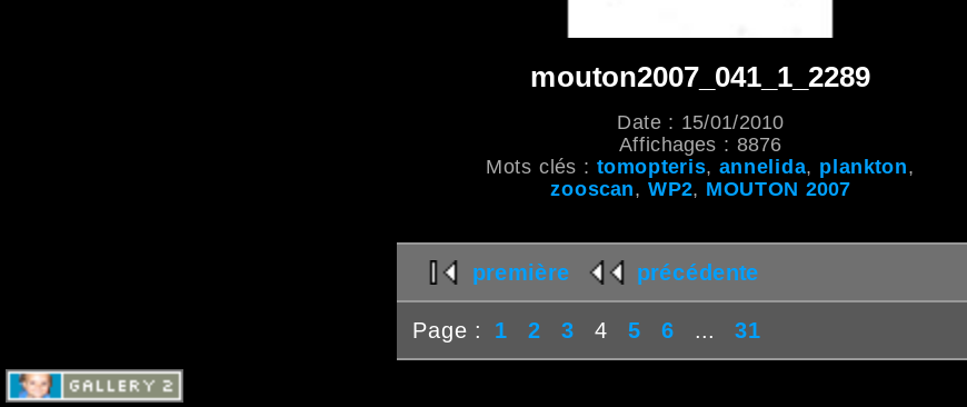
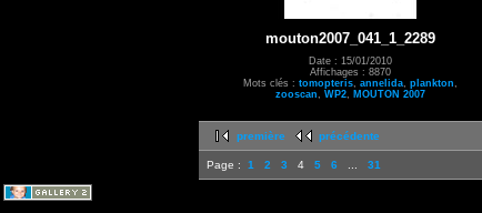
[619,133,781,155] Affichages : 8876 -> [310,66,391,77] Affichages : 8870

